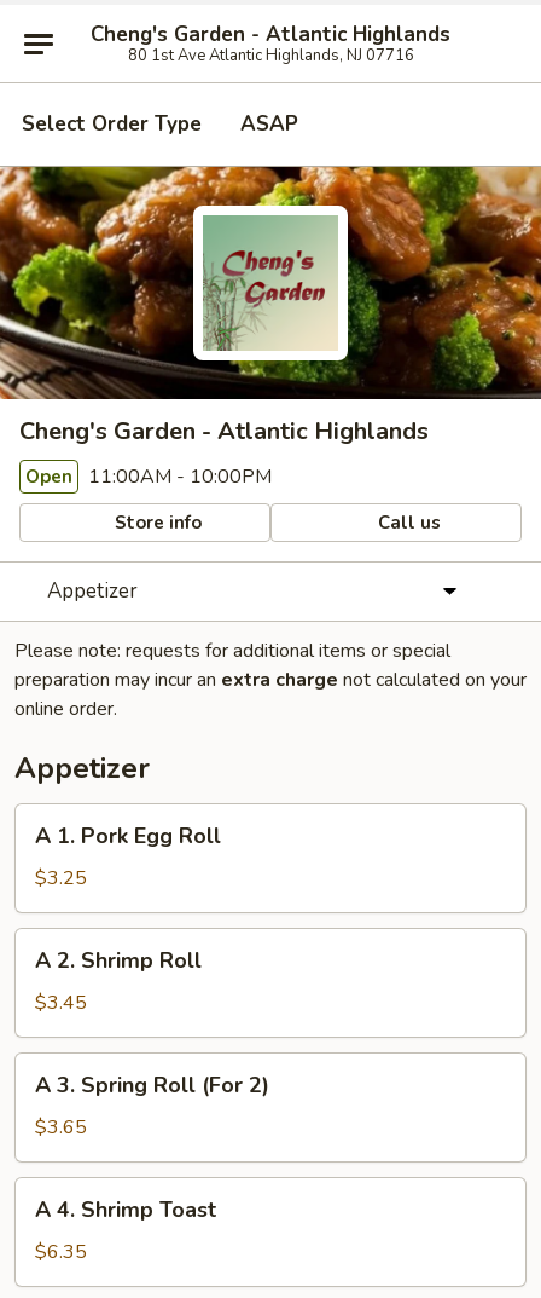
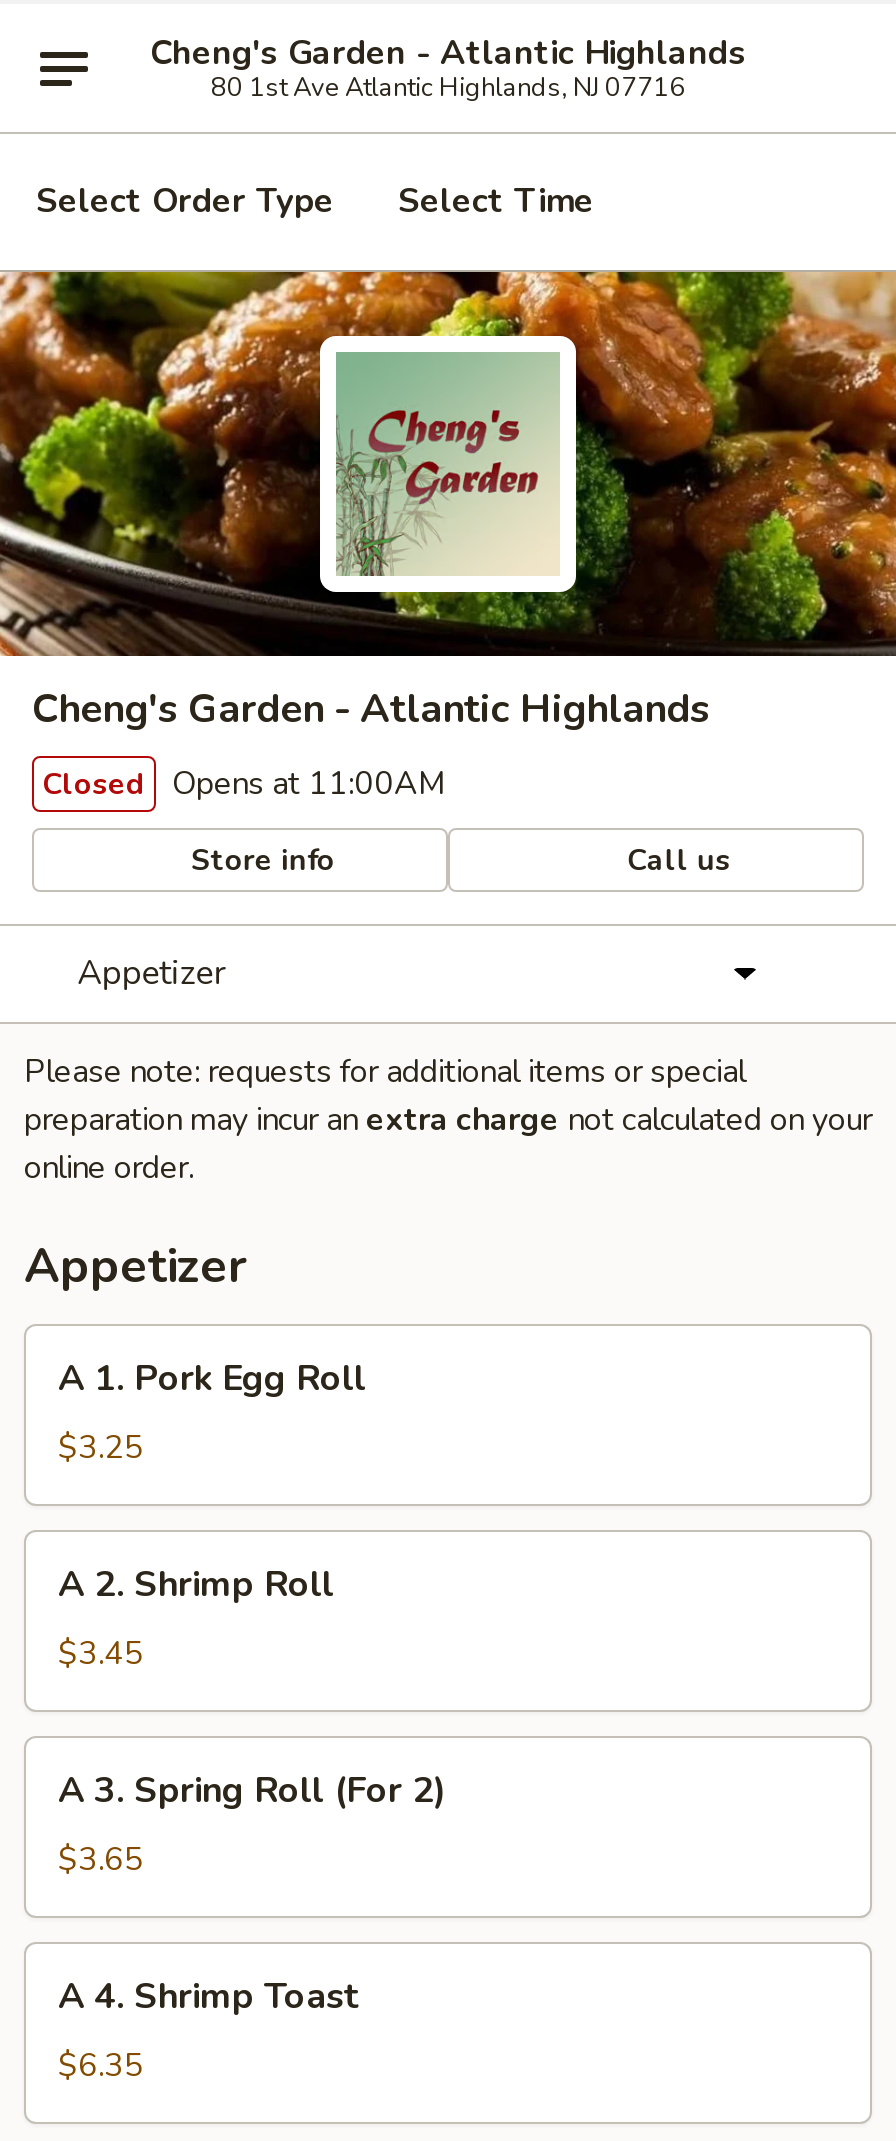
[240,110,298,138] ASAP -> [398,178,594,224] Select Time
[25,463,272,490] Open 11:00AM - 10:00PM -> [42,762,446,806] Closed Opens at 11:00AM

